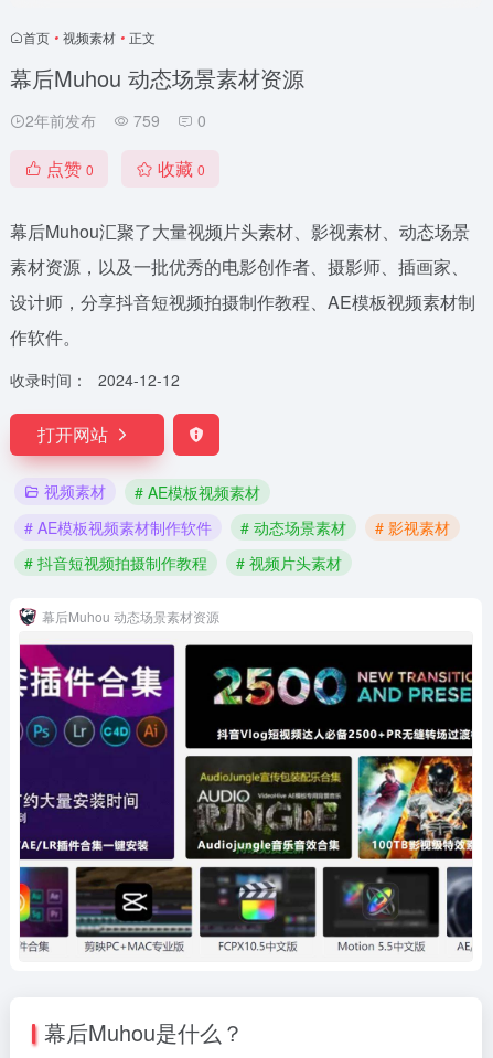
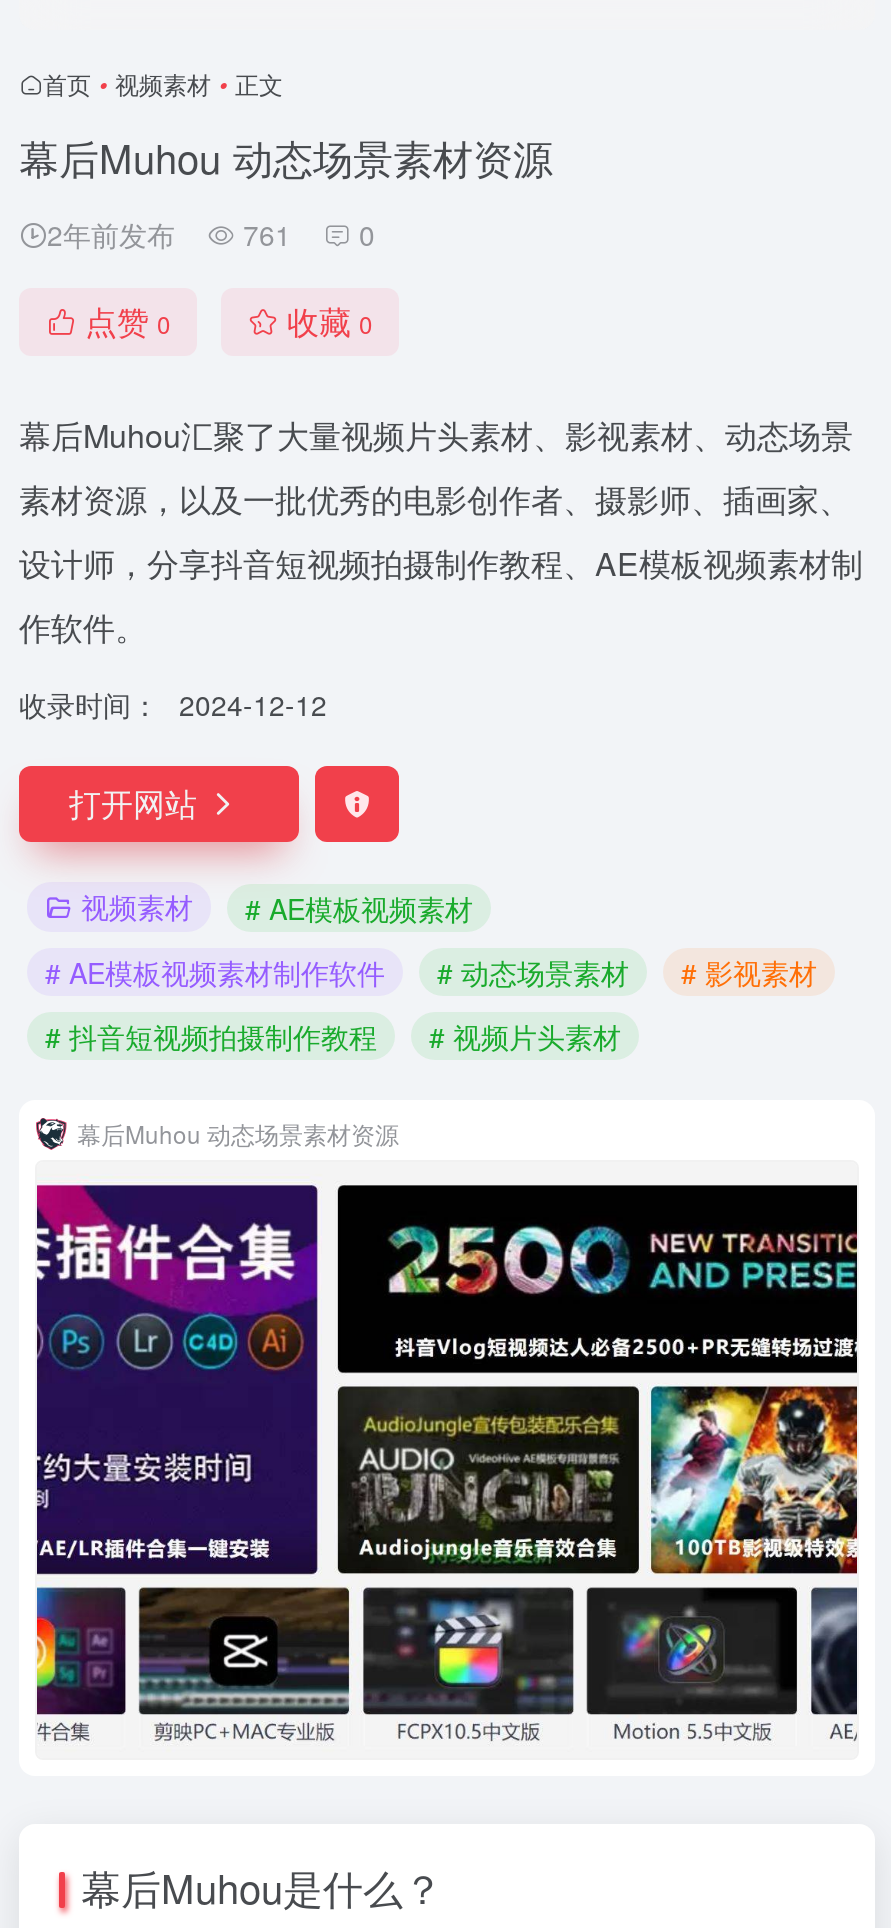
[25,109,206,131] 2年前发布 759 0 -> [47,214,375,254] 2年前发布 761 0

